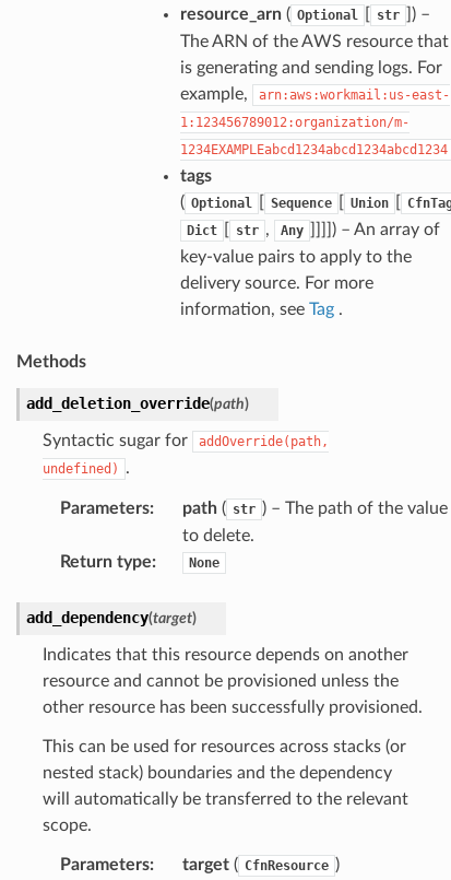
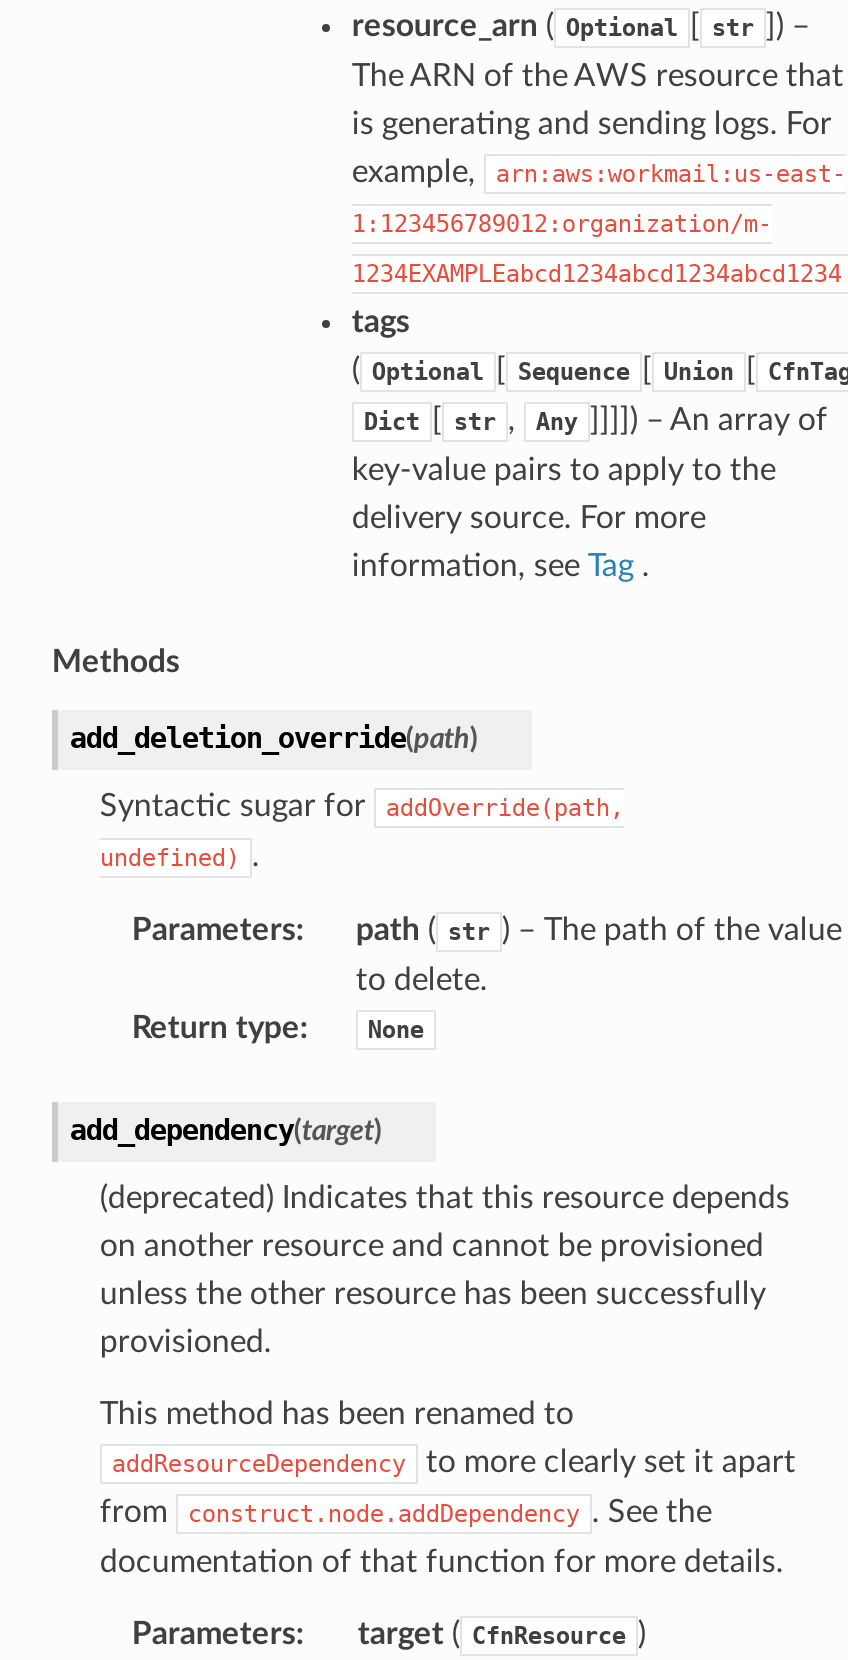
[42,646,422,834] Indicates that this resource depends on another | resource and cannot be provisioned unless the | other resource has been successfully provisioned. | This can be used for resources across stacks (or | nested stack) boundaries and the dependency | will automatically be transferred to the relevant | scope. -> [100,1182,796,1578] (deprecated) Indicates that this resource depends | on another resource and cannot be provisioned | unless the other resource has been successfully | provisioned. | This method has been renamed to | addResourceDependency to more clearly set it apart | from construct.node.addDependency . See the | documentation of that function for more details.

